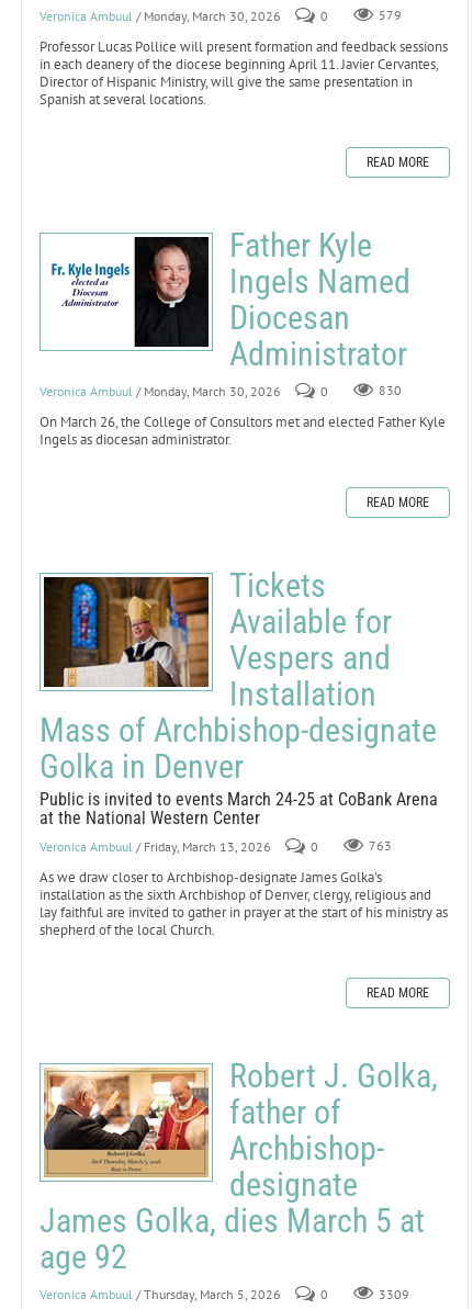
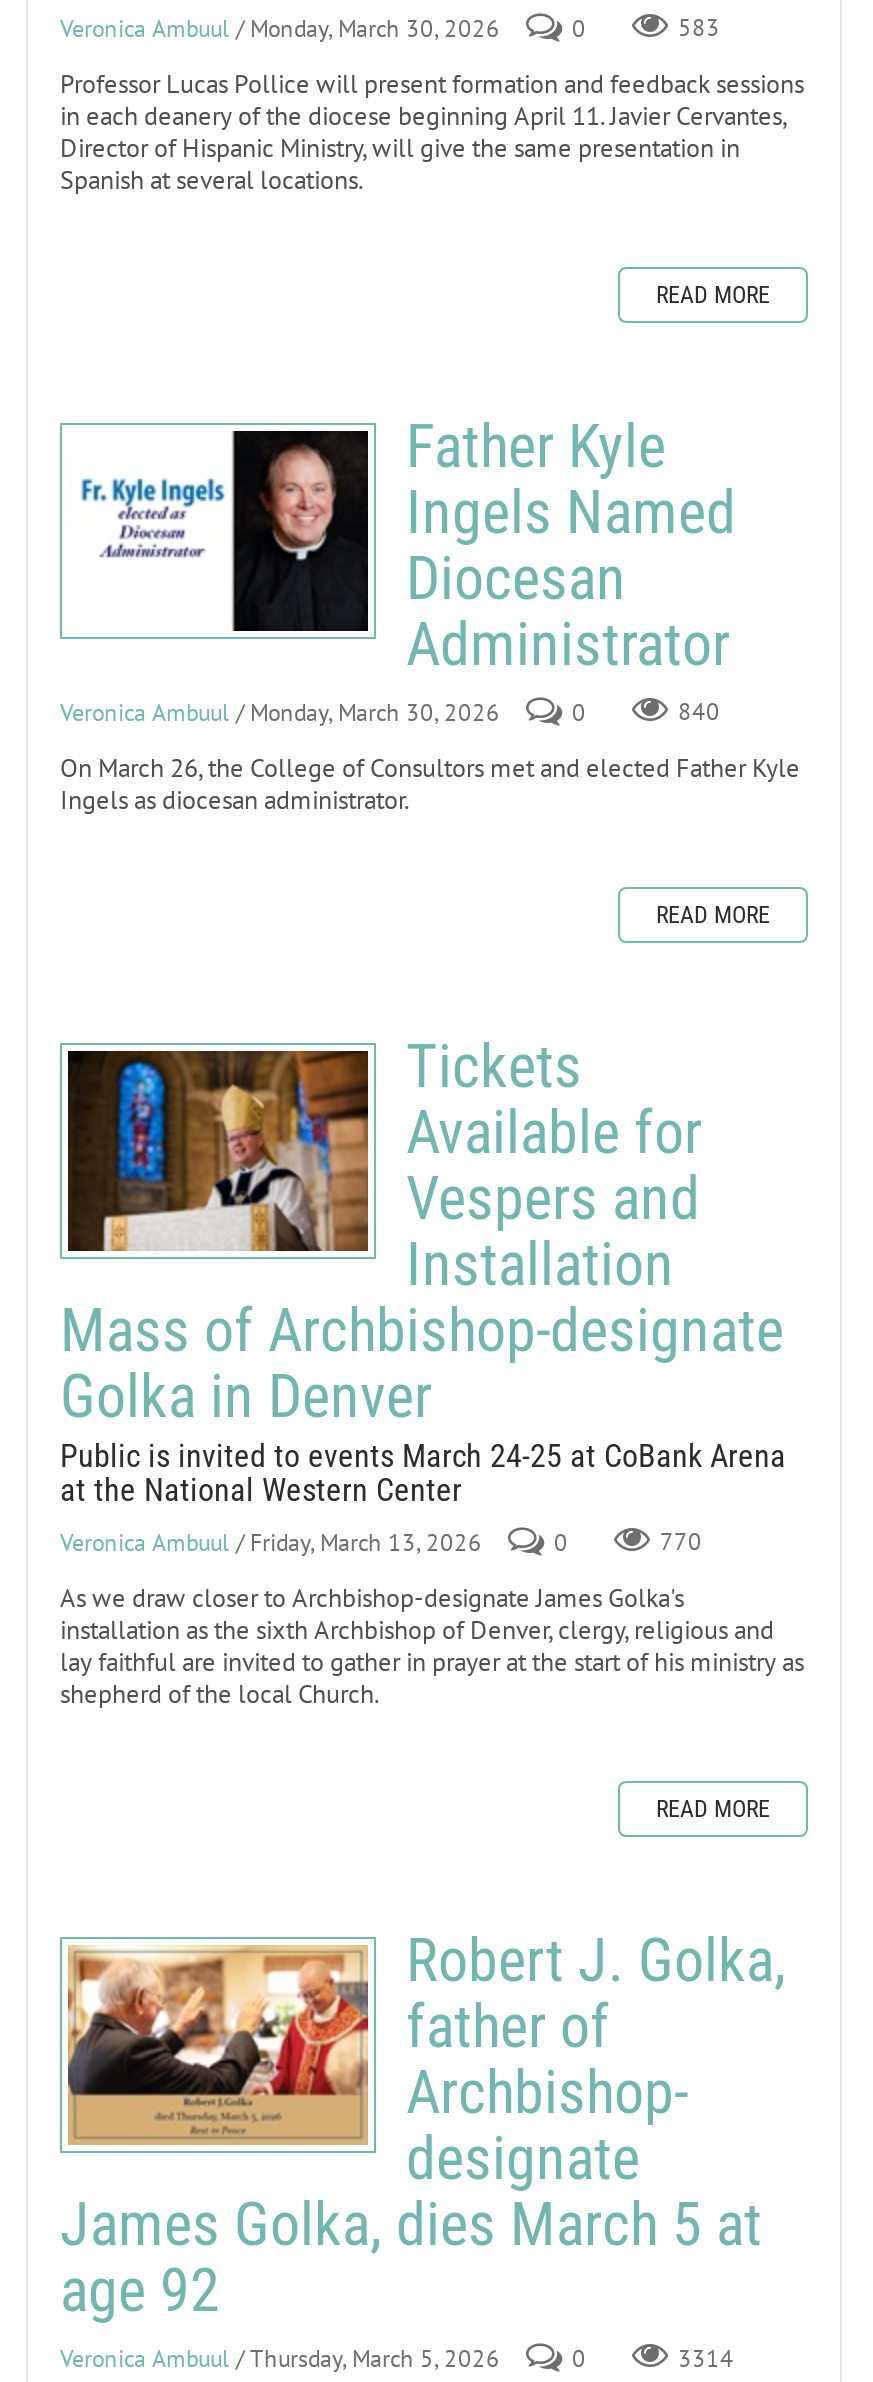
[379,7,402,24] 579 -> [678,13,720,43] 583
[379,383,402,399] 830 -> [678,697,720,727] 840
[369,838,392,855] 763 -> [660,1527,702,1557] 770
[379,1286,409,1302] 3309 -> [678,2343,734,2373] 3314

